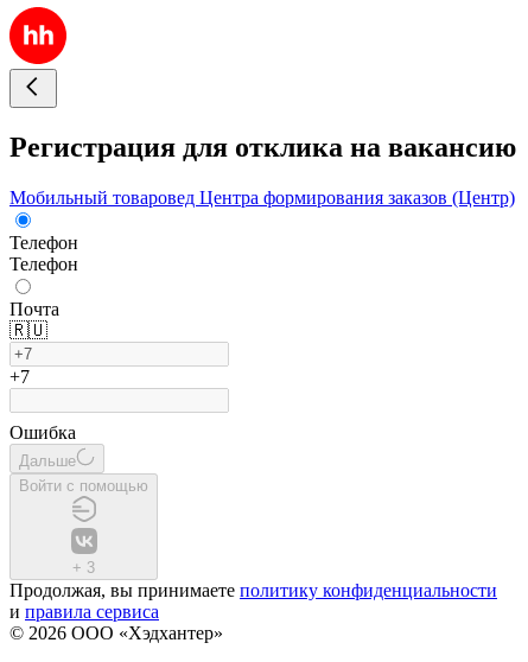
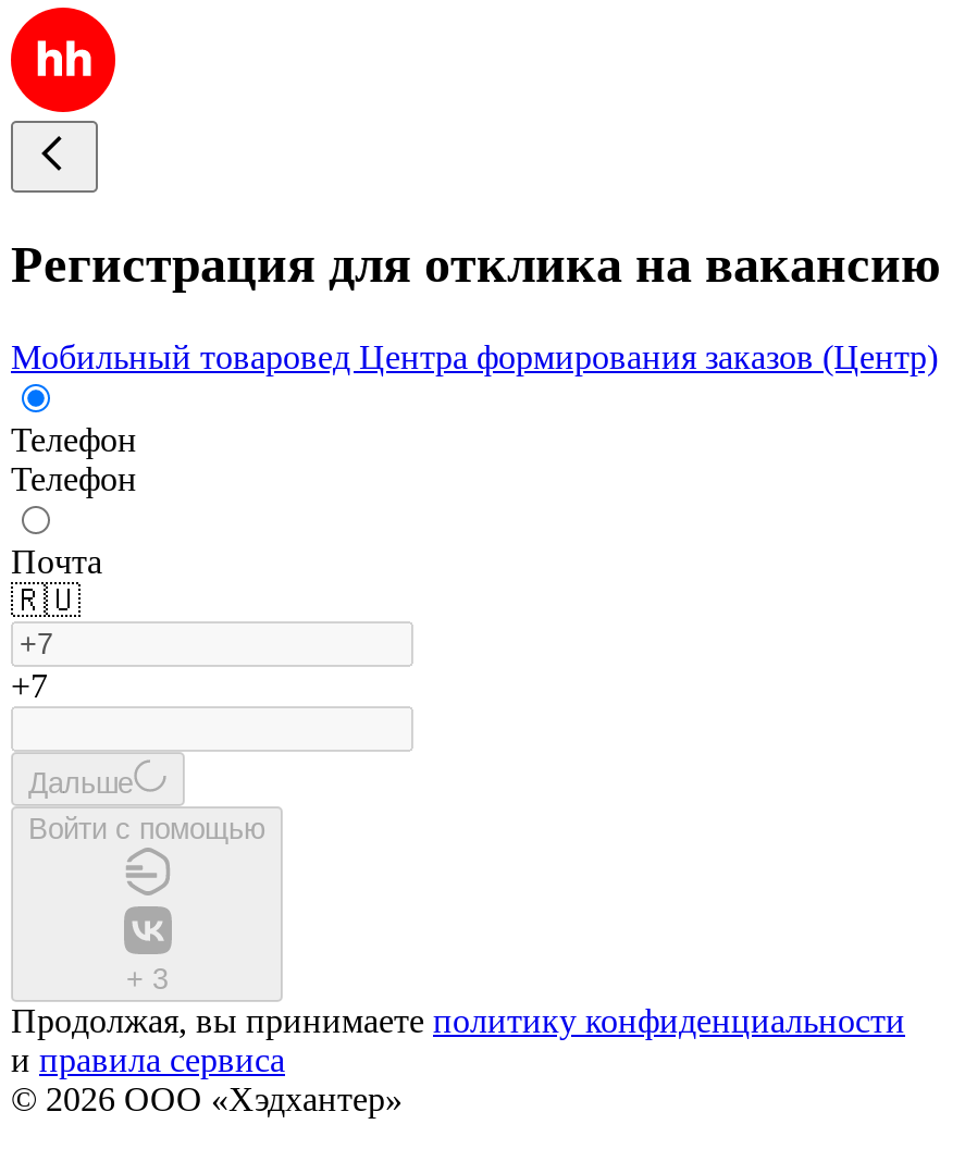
[9,422,76,442] Ошибка -> none

